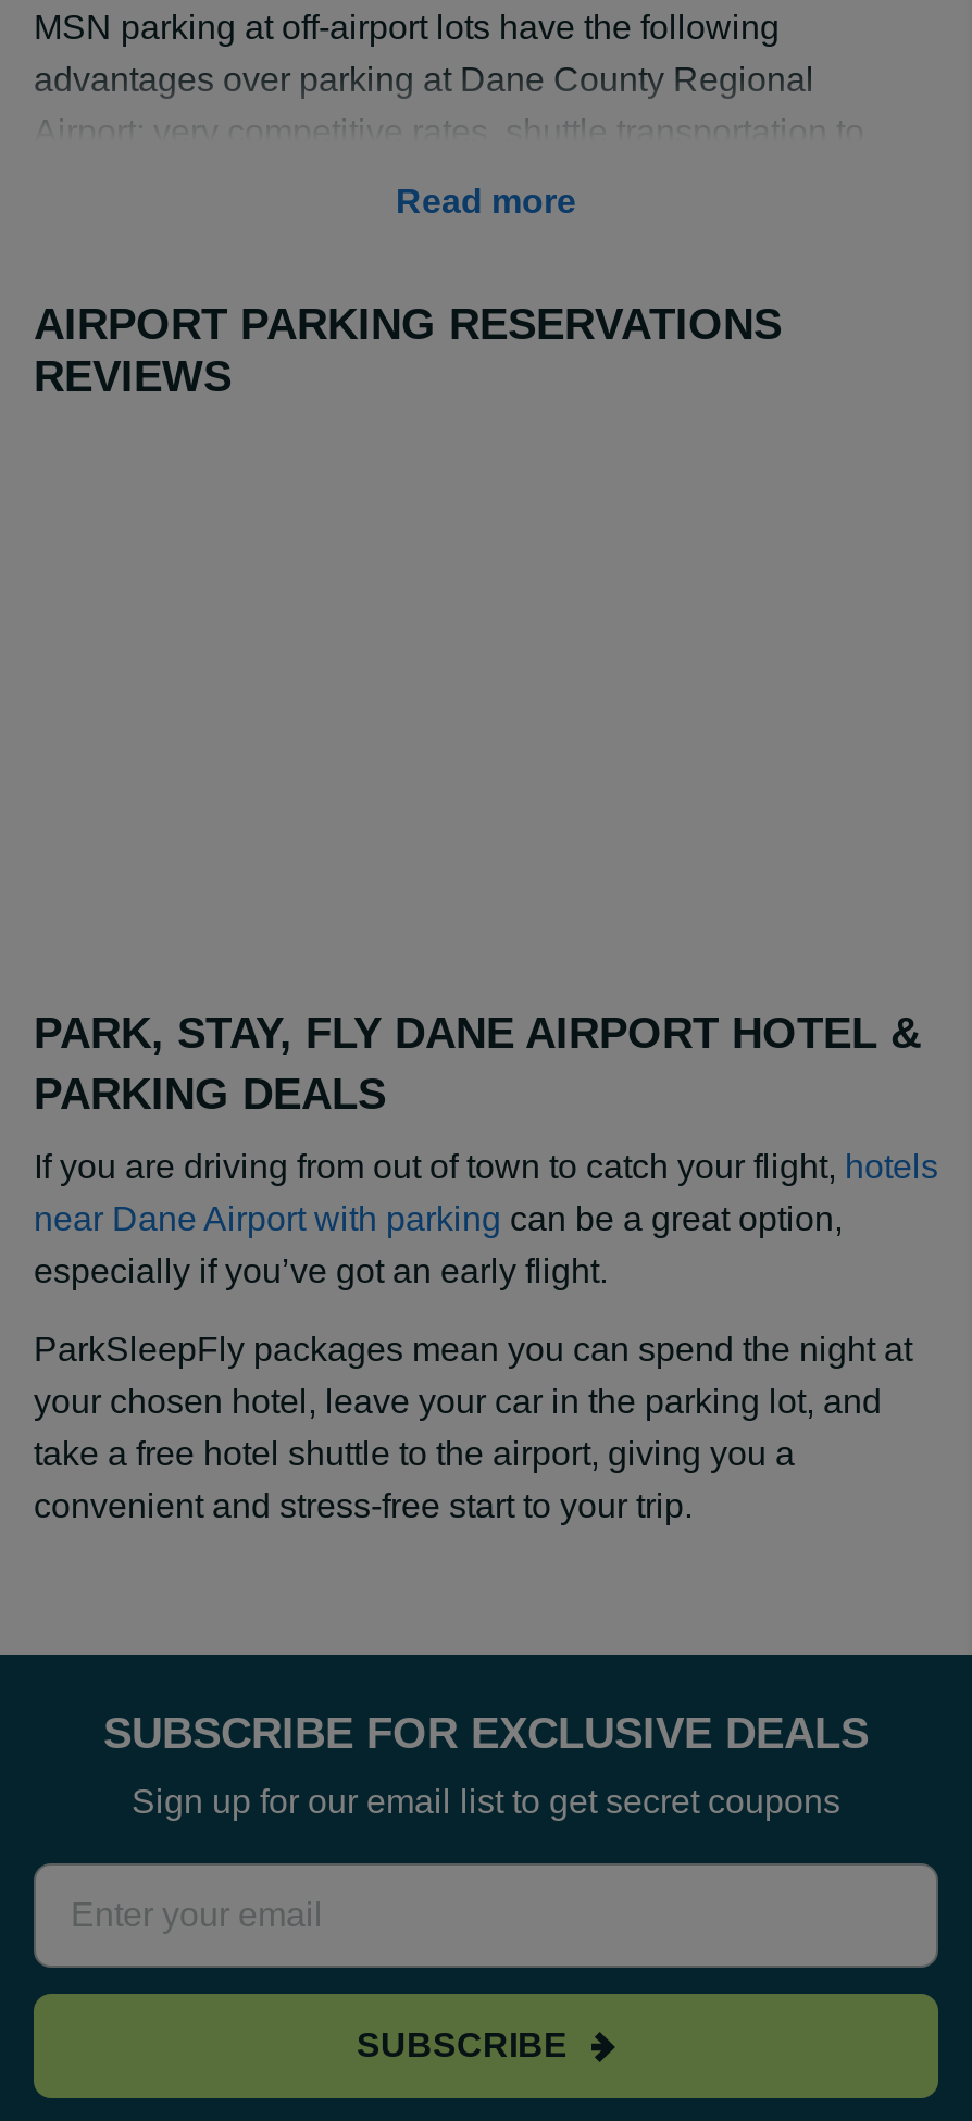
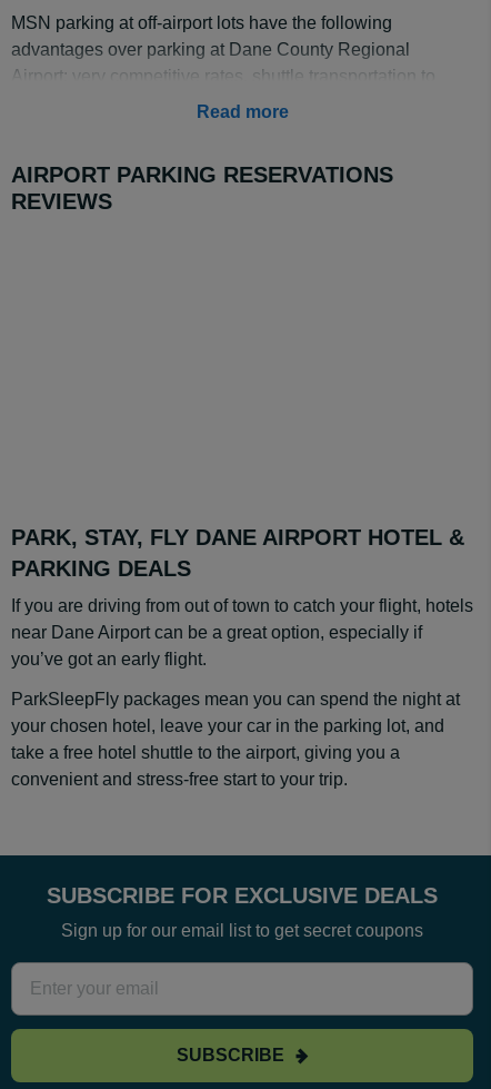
[34,1200,843,1289] near Dane Airport with parking can be a great option, | especially if you’ve got an early flight. -> [11,623,422,669] near Dane Airport can be a great option, especially if | you’ve got an early flight.

